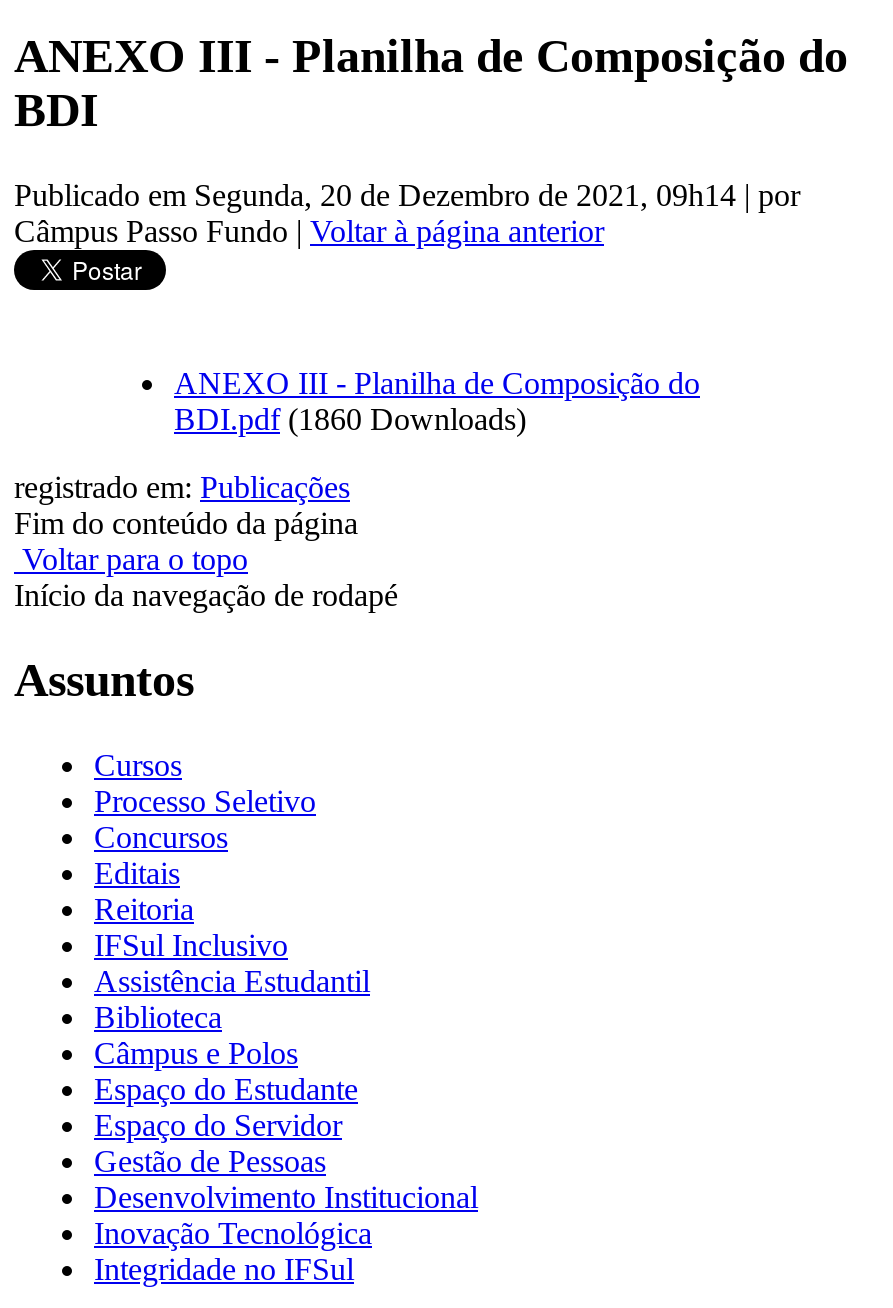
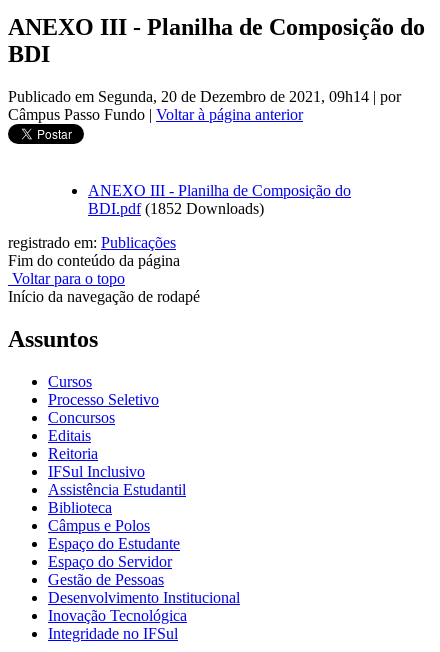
[174,402,526,436] BDI.pdf (1860 Downloads) -> [88,200,264,217] BDI.pdf (1852 Downloads)

